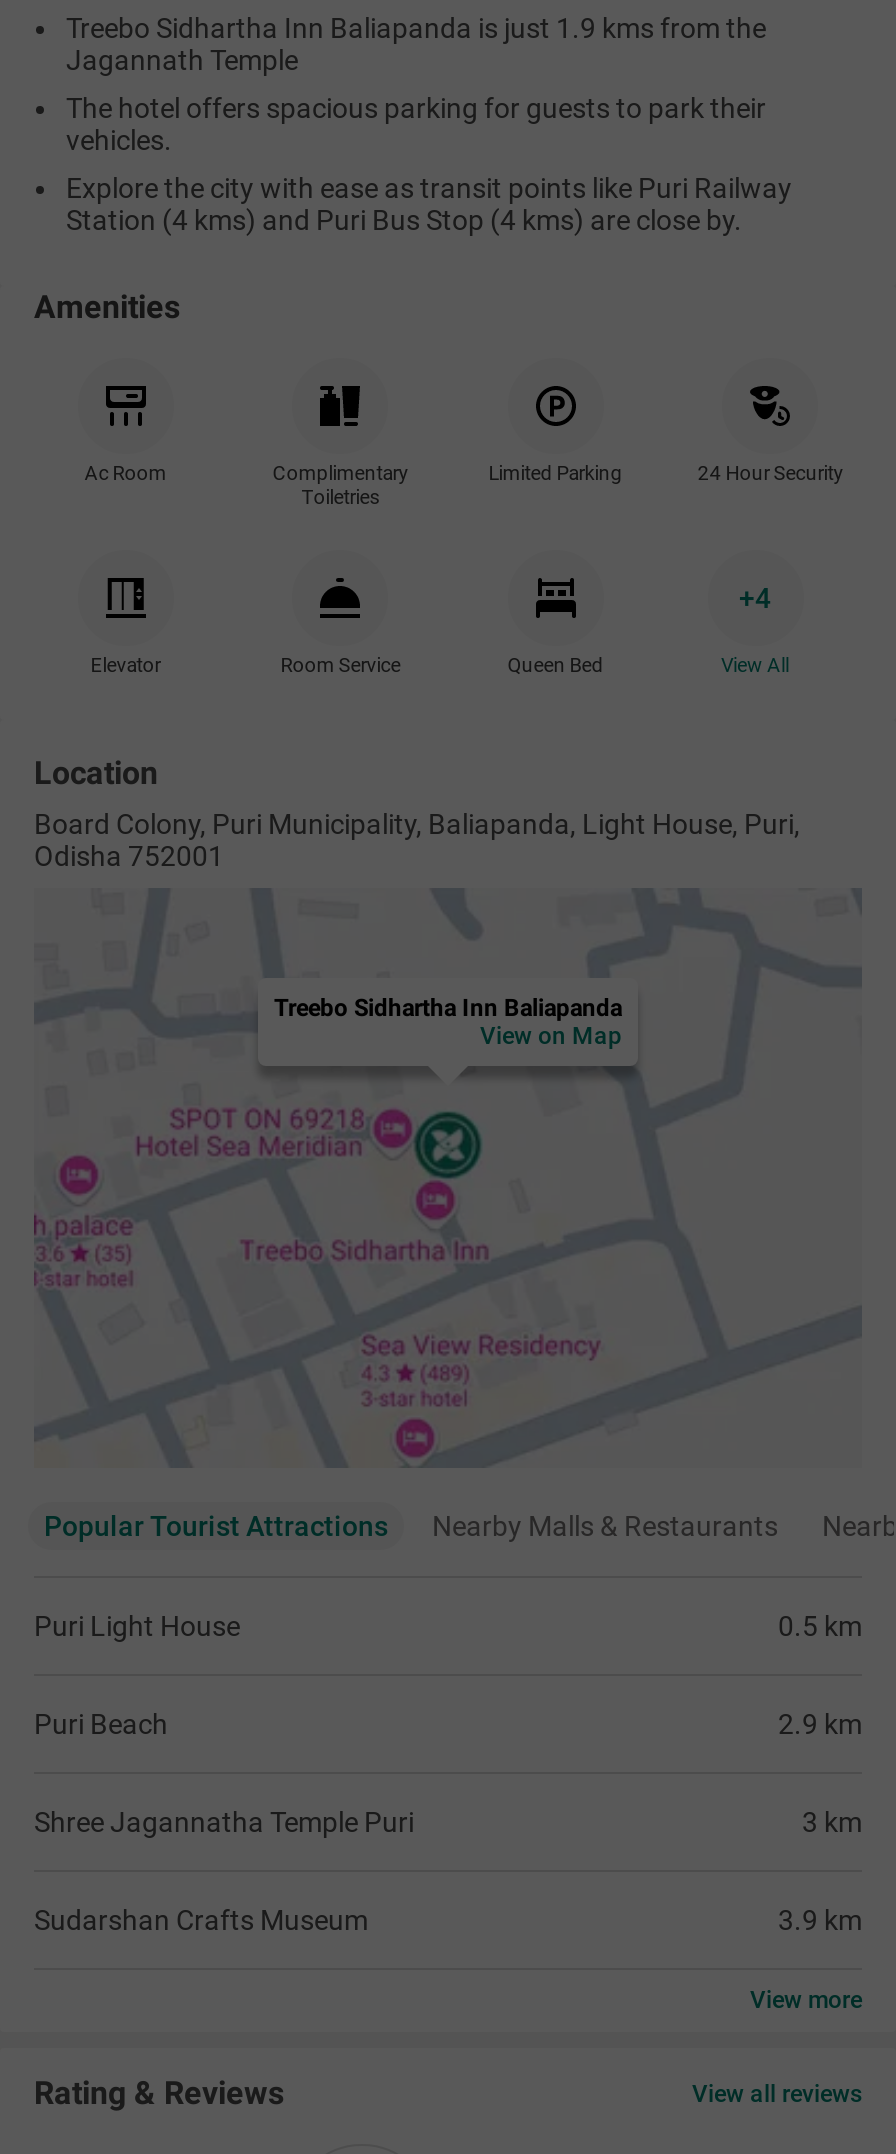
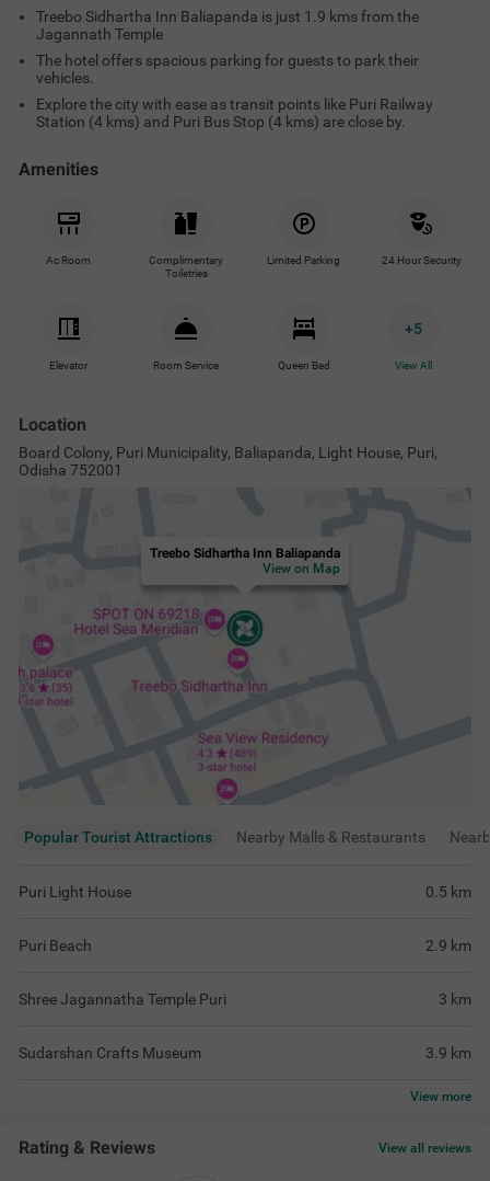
[739,582,771,614] +4 -> [404,320,422,337] +5

